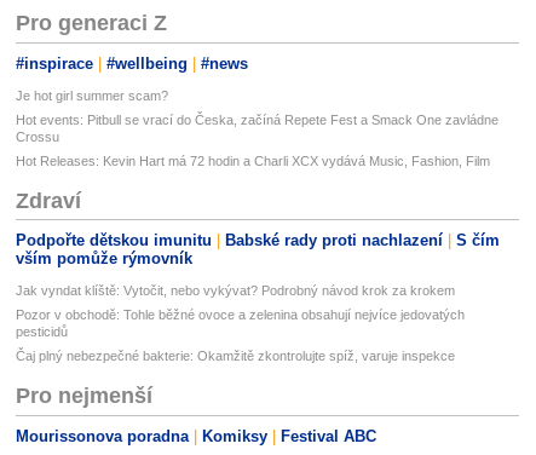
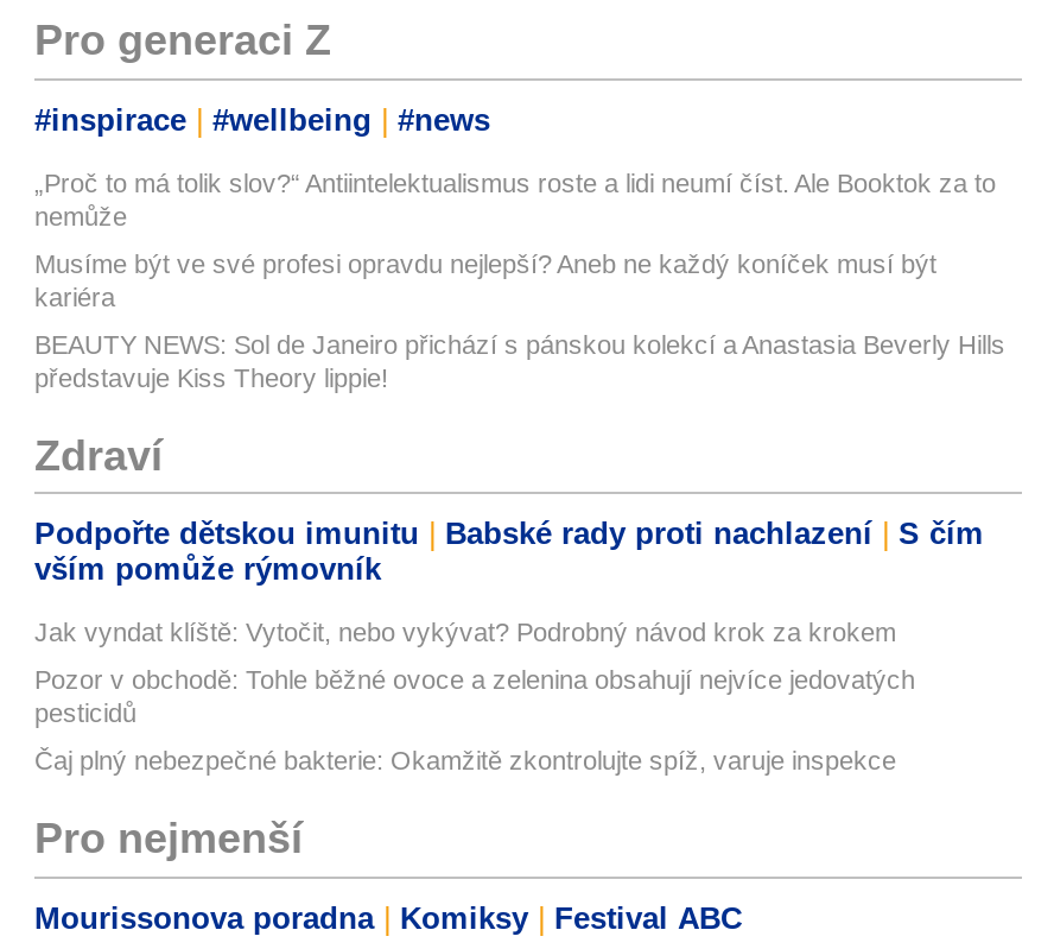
[16,88,168,103] Je hot girl summer scam? -> [34,168,996,230] „Proč to má tolik slov?“ Antiintelektualismus roste a lidi neumí číst. Ale Booktok za to | nemůže
[16,112,498,144] Hot events: Pitbull se vrací do Česka, začíná Repete Fest a Smack One zavládne | Crossu -> [34,249,936,311] Musíme být ve své profesi opravdu nejlepší? Aneb ne každý koníček musí být | kariéra
[16,154,490,168] Hot Releases: Kevin Hart má 72 hodin a Charli XCX vydává Music, Fashion, Film -> [34,330,1005,392] BEAUTY NEWS: Sol de Janeiro přichází s pánskou kolekcí a Anastasia Beverly Hills | představuje Kiss Theory lippie!

